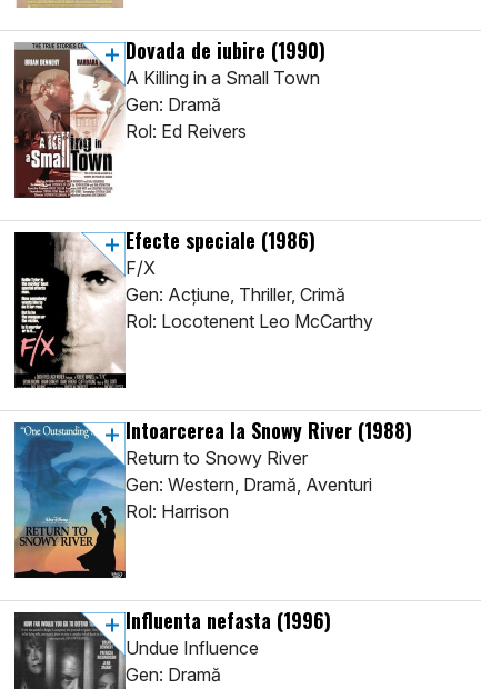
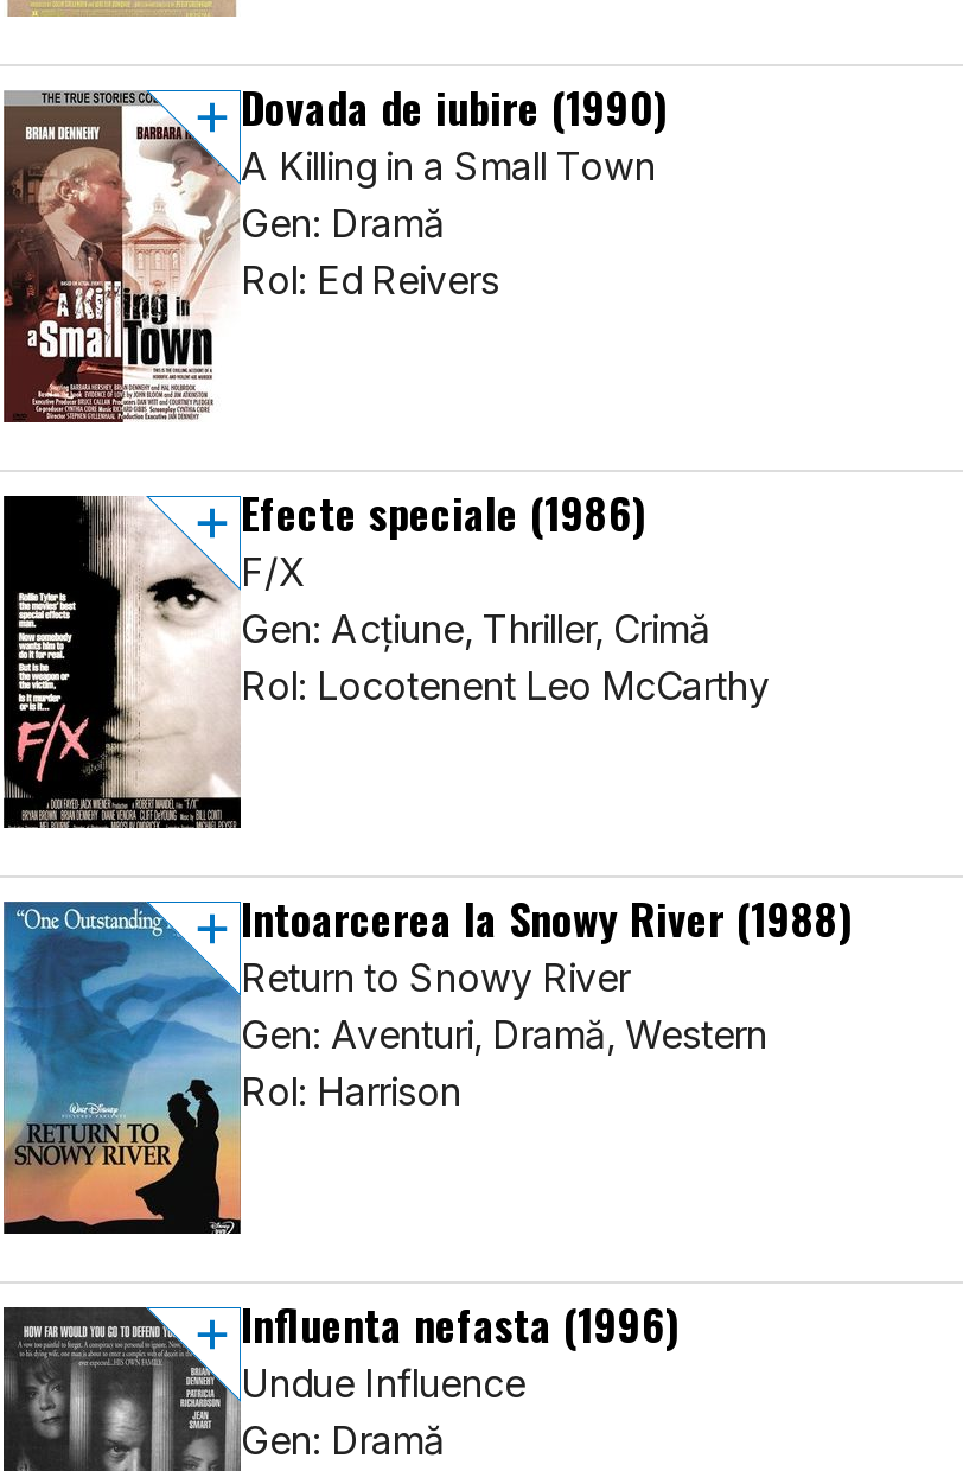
[126,474,372,496] Gen: Western, Dramă, Aventuri -> [241,1011,767,1059] Gen: Aventuri, Dramă, Western

